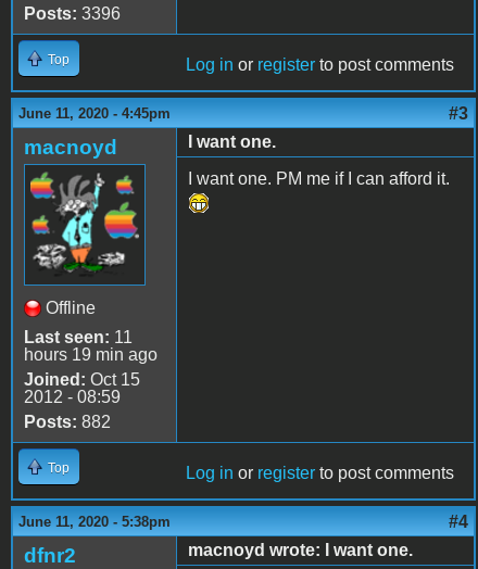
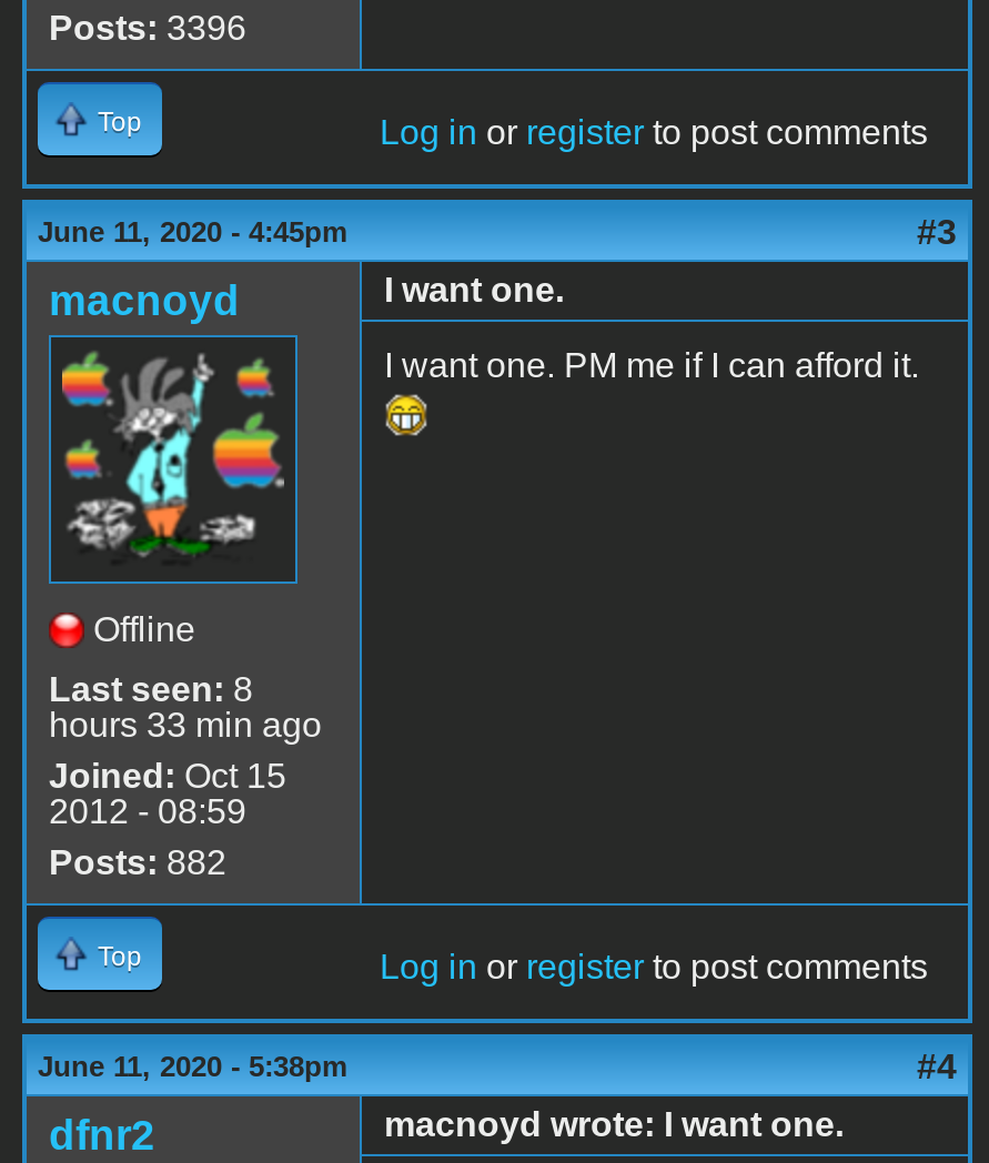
[24,328,133,347] Last seen: 11 -> [49,671,253,709] Last seen: 8
[24,346,158,364] hours 19 min ago -> [49,706,322,744] hours 33 min ago

